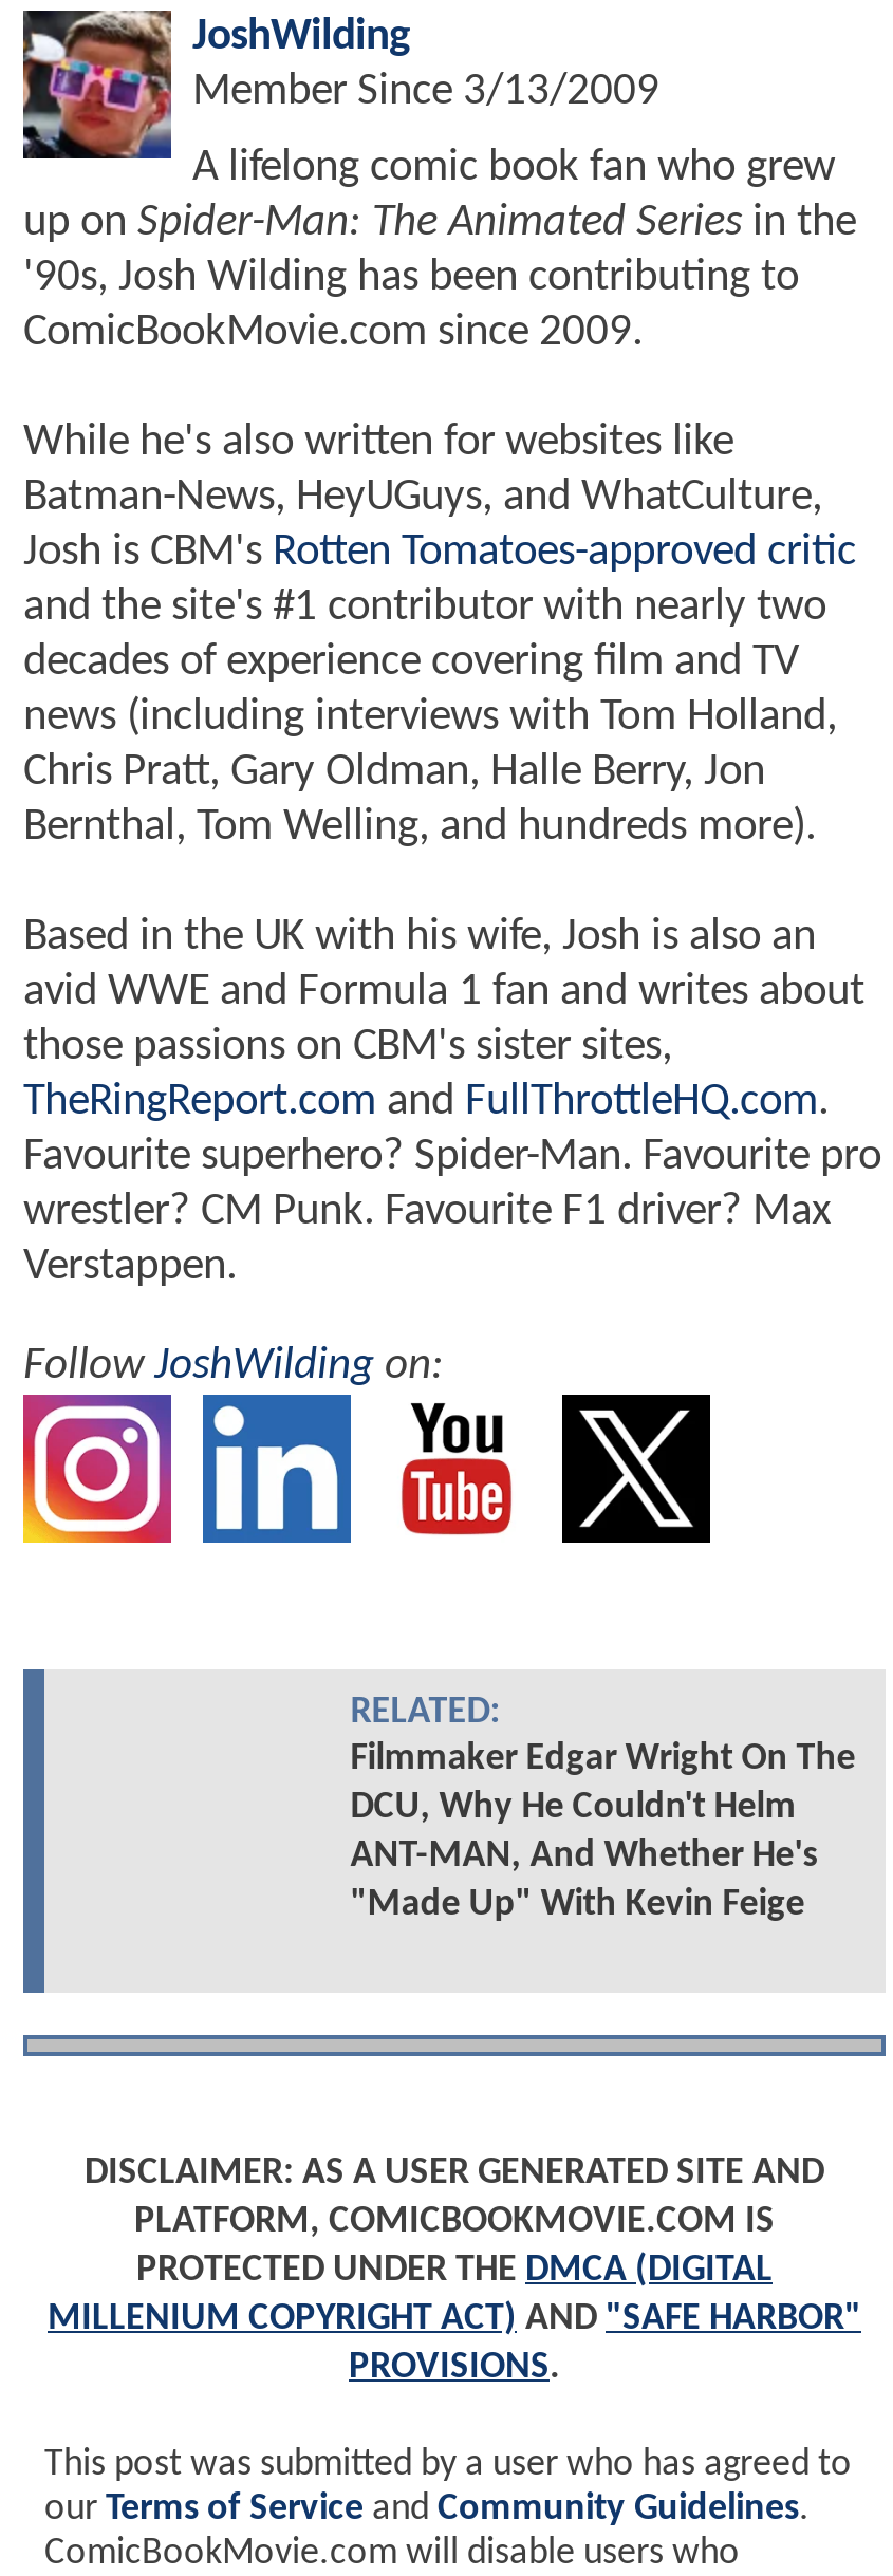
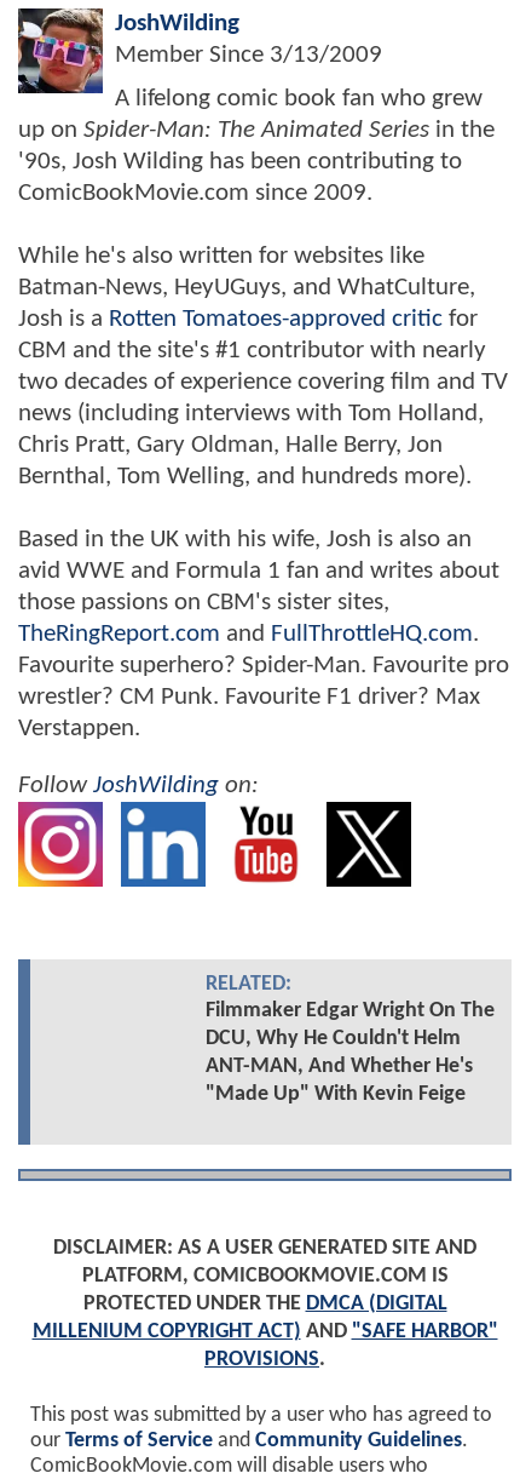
[23,531,856,685] Josh is CBM's Rotten Tomatoes-approved critic | and the site's #1 contributor with nearly two | decades of experience covering film and TV -> [18,307,508,395] Josh is a Rotten Tomatoes-approved critic for | CBM and the site's #1 contributor with nearly | two decades of experience covering film and TV

